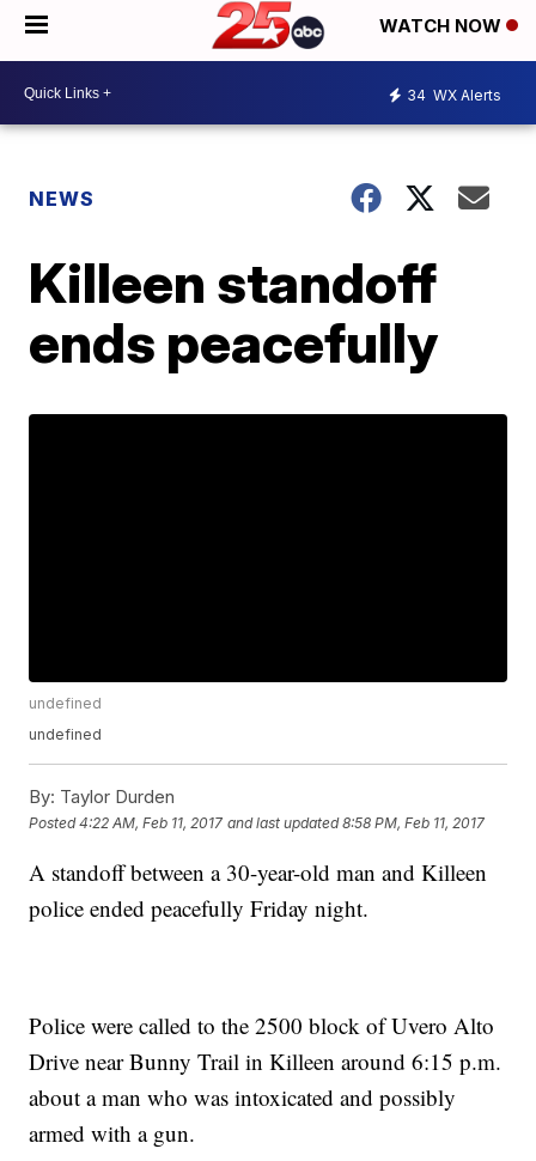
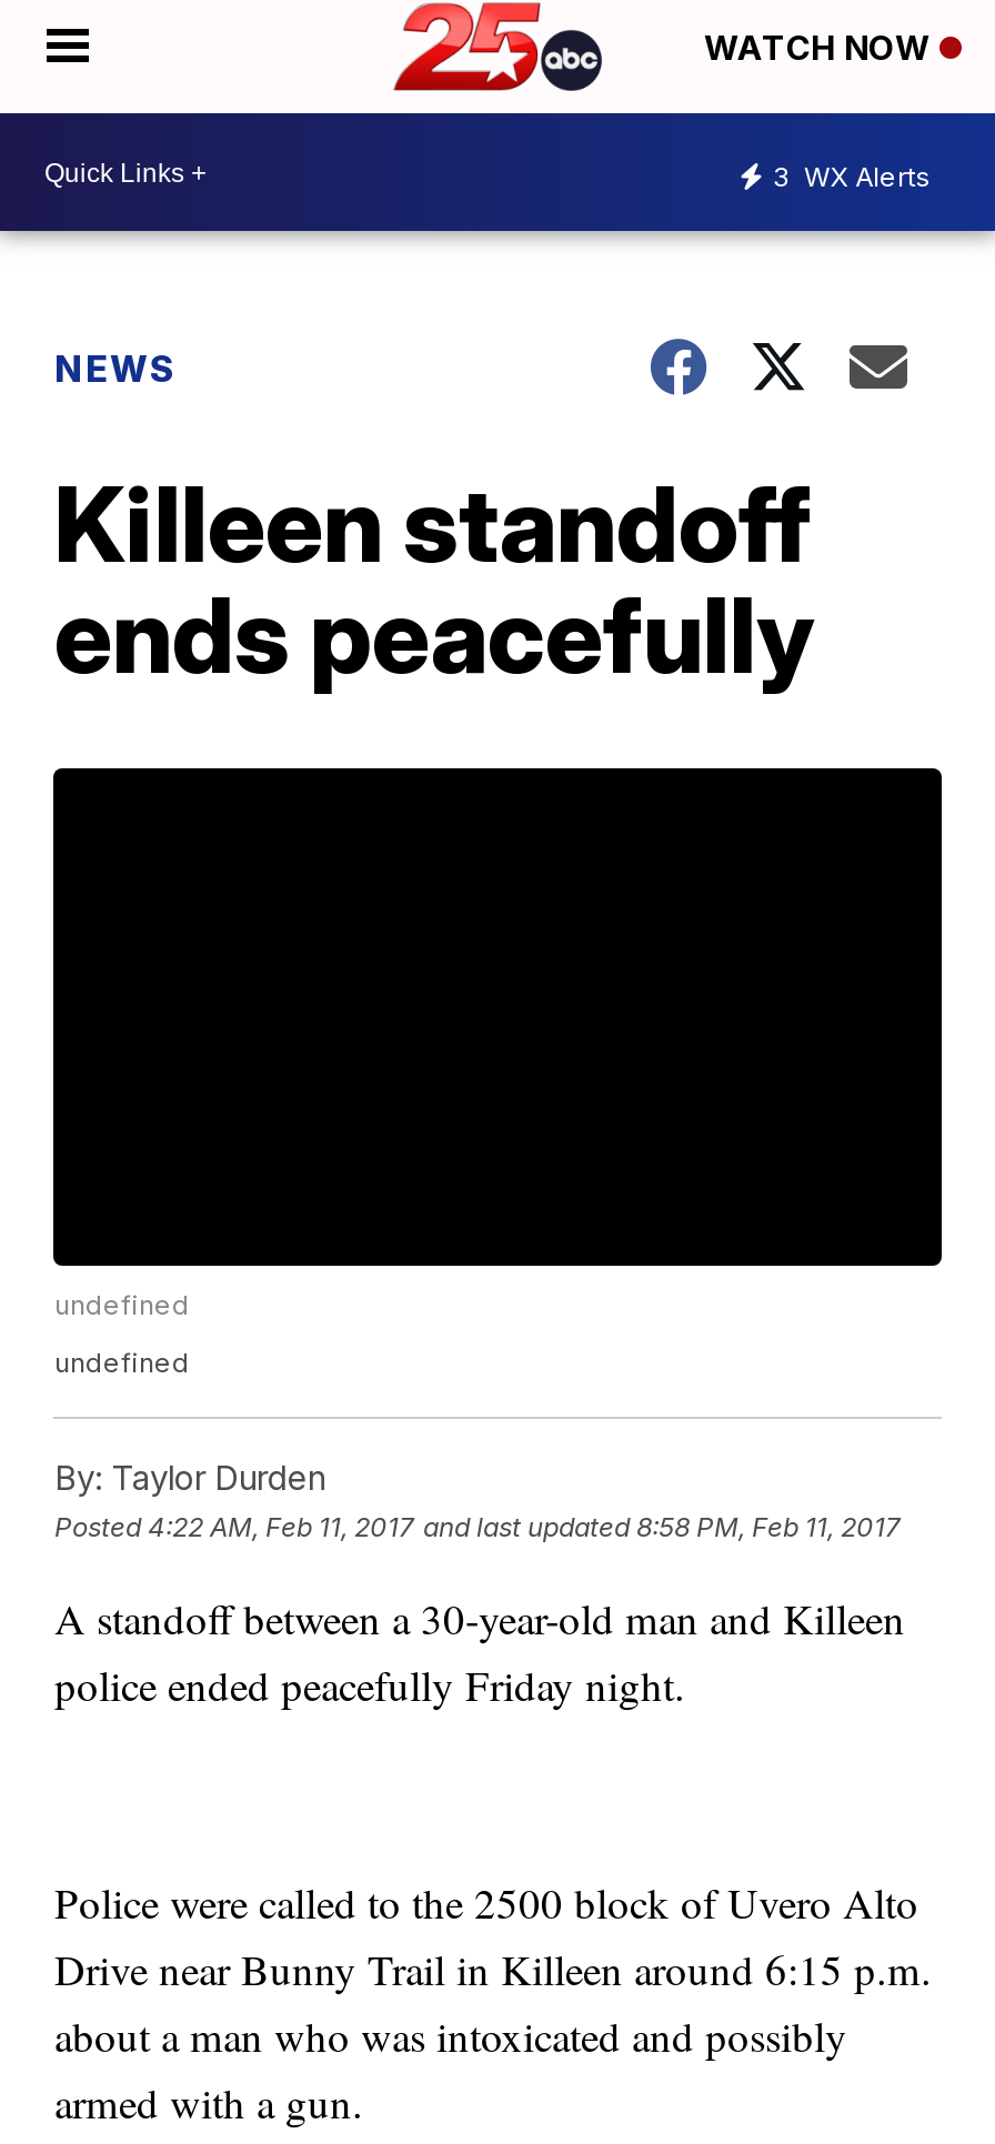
[407,86,501,104] 34 WX Alerts -> [773,159,931,192] 3 WX Alerts

